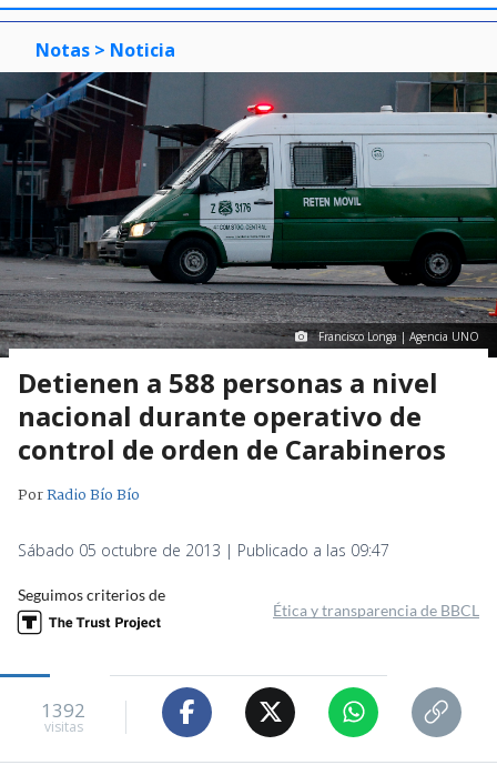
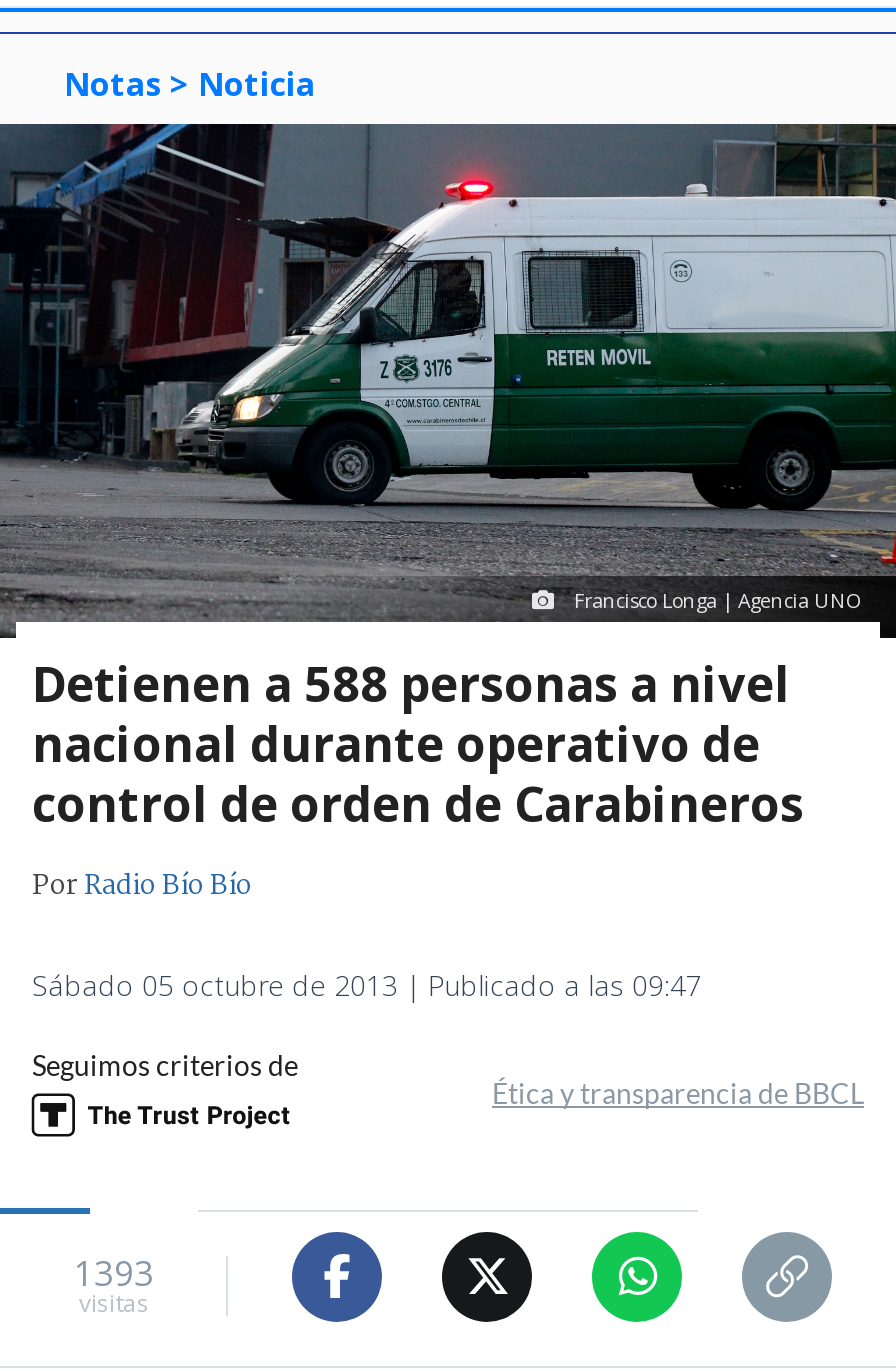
[41,698,85,723] 1392 -> [74,1251,154,1297] 1393

